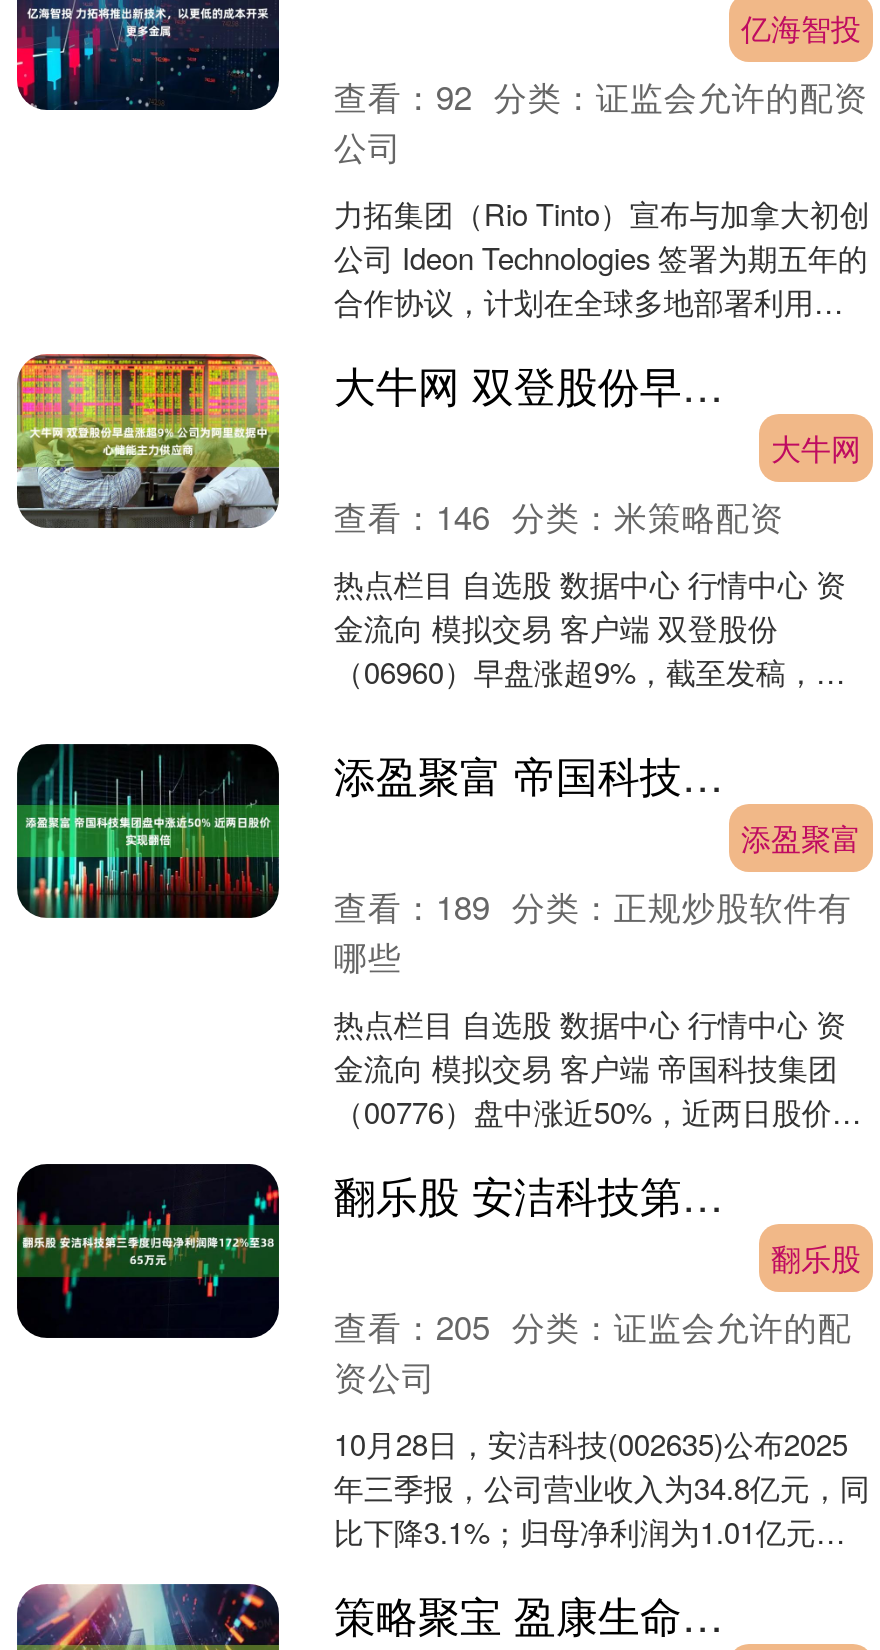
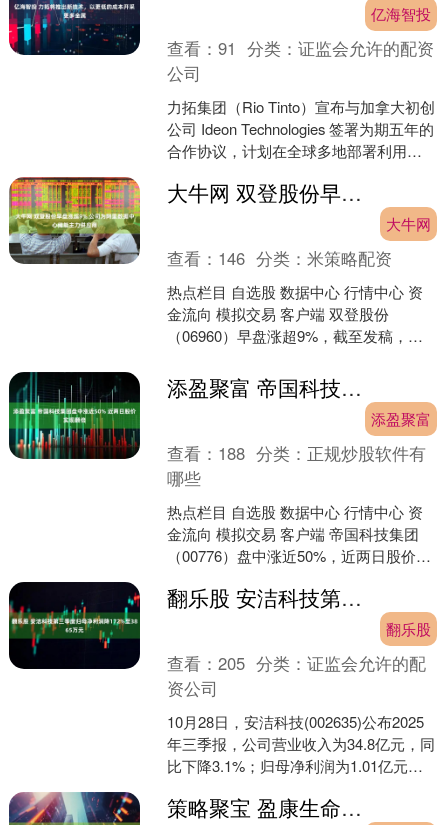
[334,72,868,120] 查看：92 分类：证监会允许的配资 -> [167,36,434,60] 查看：91 分类：证监会允许的配资
[334,882,852,930] 查看：189 分类：正规炒股软件有 -> [167,441,426,465] 查看：188 分类：正规炒股软件有

